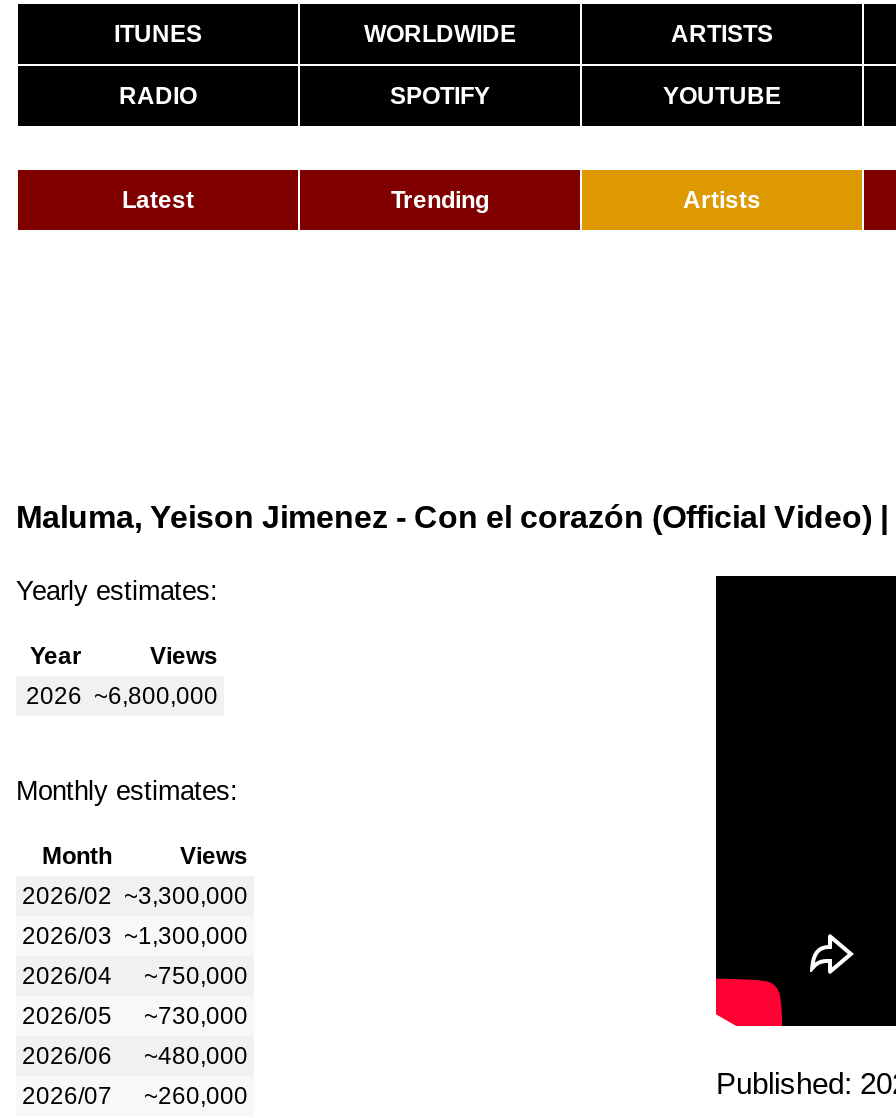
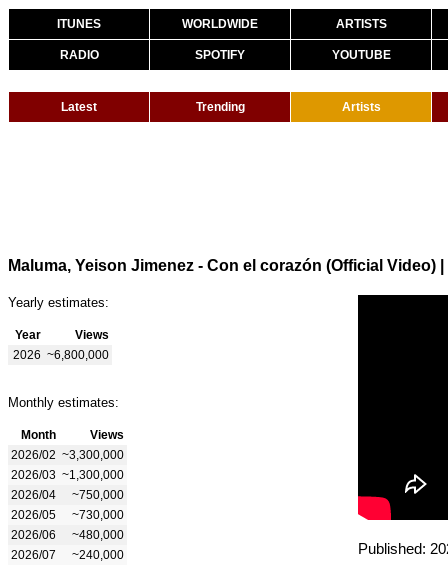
[22,1082,248,1110] 2026/07 ~260,000 -> [11,548,124,562] 2026/07 ~240,000

